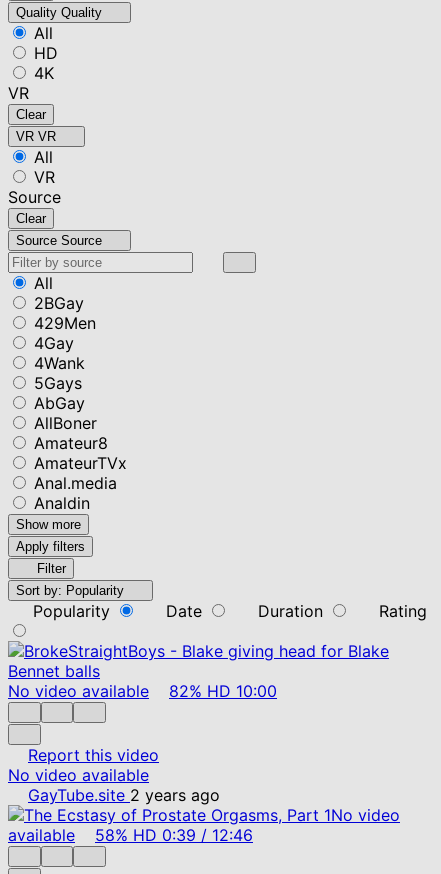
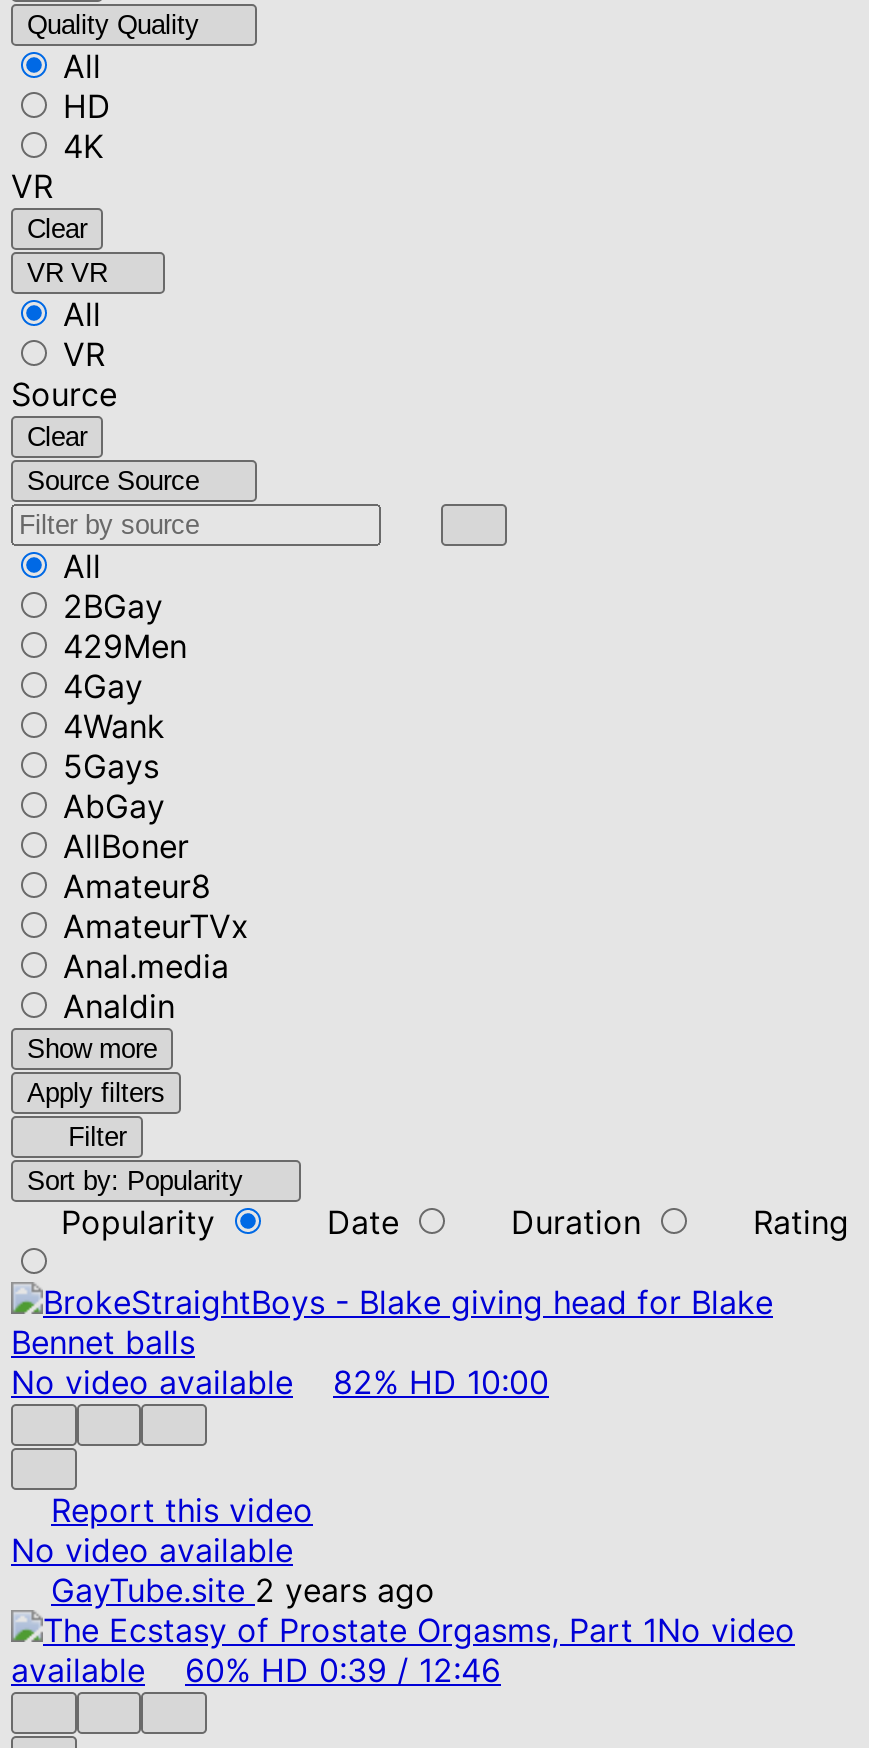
[8,825,253,845] available 58% HD 0:39 / 12:46 -> [11,1650,501,1690] available 60% HD 0:39 / 12:46

